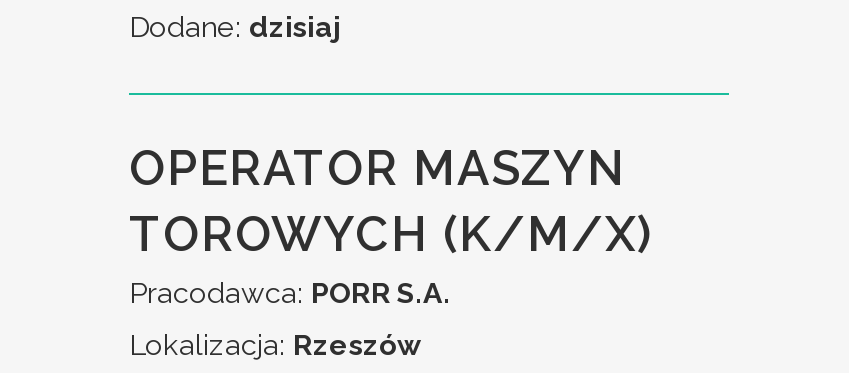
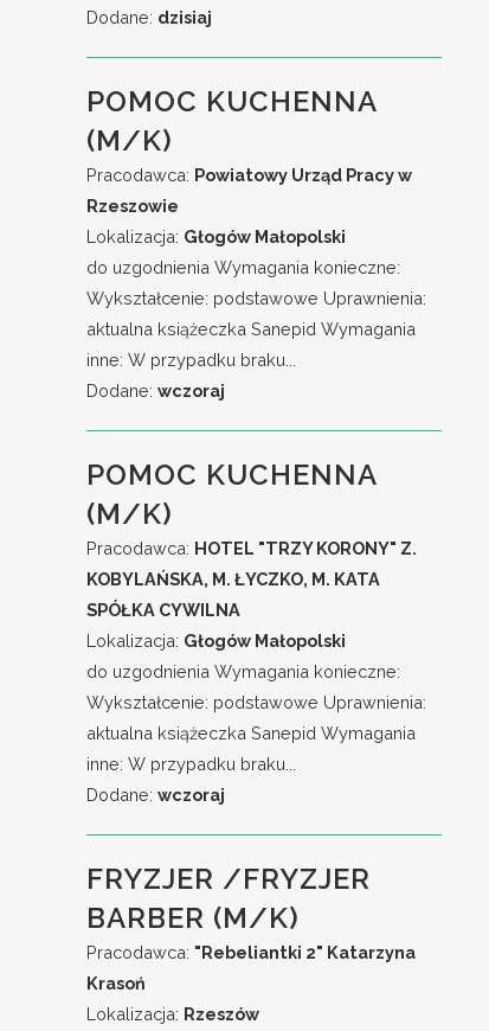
[129,139,655,309] OPERATOR MASZYN | TOROWYCH (K/M/X) | Pracodawca: PORR S.A. -> [86,84,426,993] POMOC KUCHENNA | (M/K) | Pracodawca: Powiatowy Urząd Pracy w | Rzeszowie | Lokalizacja: Głogów Małopolski | do uzgodnienia Wymagania konieczne: | Wykształcenie: podstawowe Uprawnienia: | aktualna książeczka Sanepid Wymagania | inne: W przypadku braku... | Dodane: wczoraj | POMOC KUCHENNA | (M/K) | Pracodawca: HOTEL "TRZY KORONY" Z. | KOBYLAŃSKA, M. ŁYCZKO, M. KATA | SPÓŁKA CYWILNA | Lokalizacja: Głogów Małopolski | do uzgodnienia Wymagania konieczne: | Wykształcenie: podstawowe Uprawnienia: | aktualna książeczka Sanepid Wymagania | inne: W przypadku braku... | Dodane: wczoraj | FRYZJER /FRYZJER | BARBER (M/K) | Pracodawca: "Rebeliantki 2" Katarzyna | Krasoń

